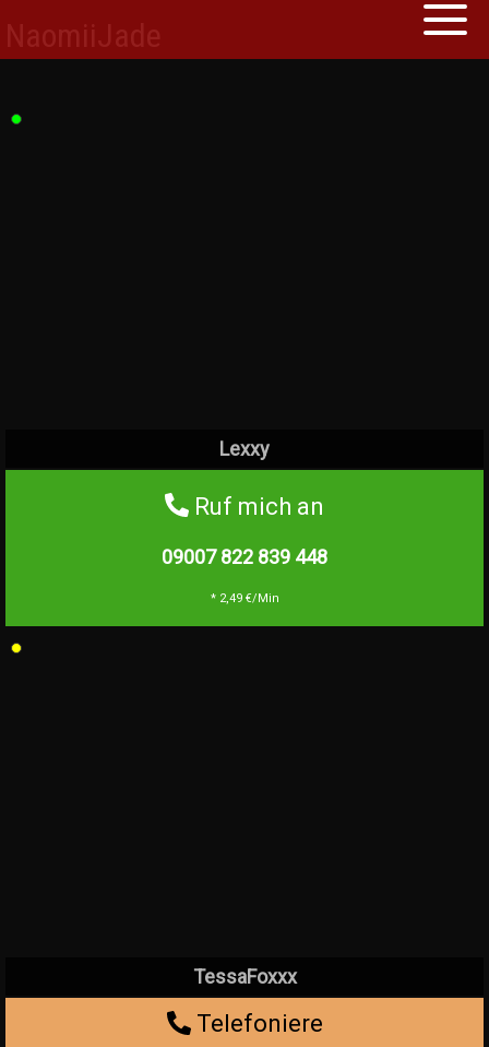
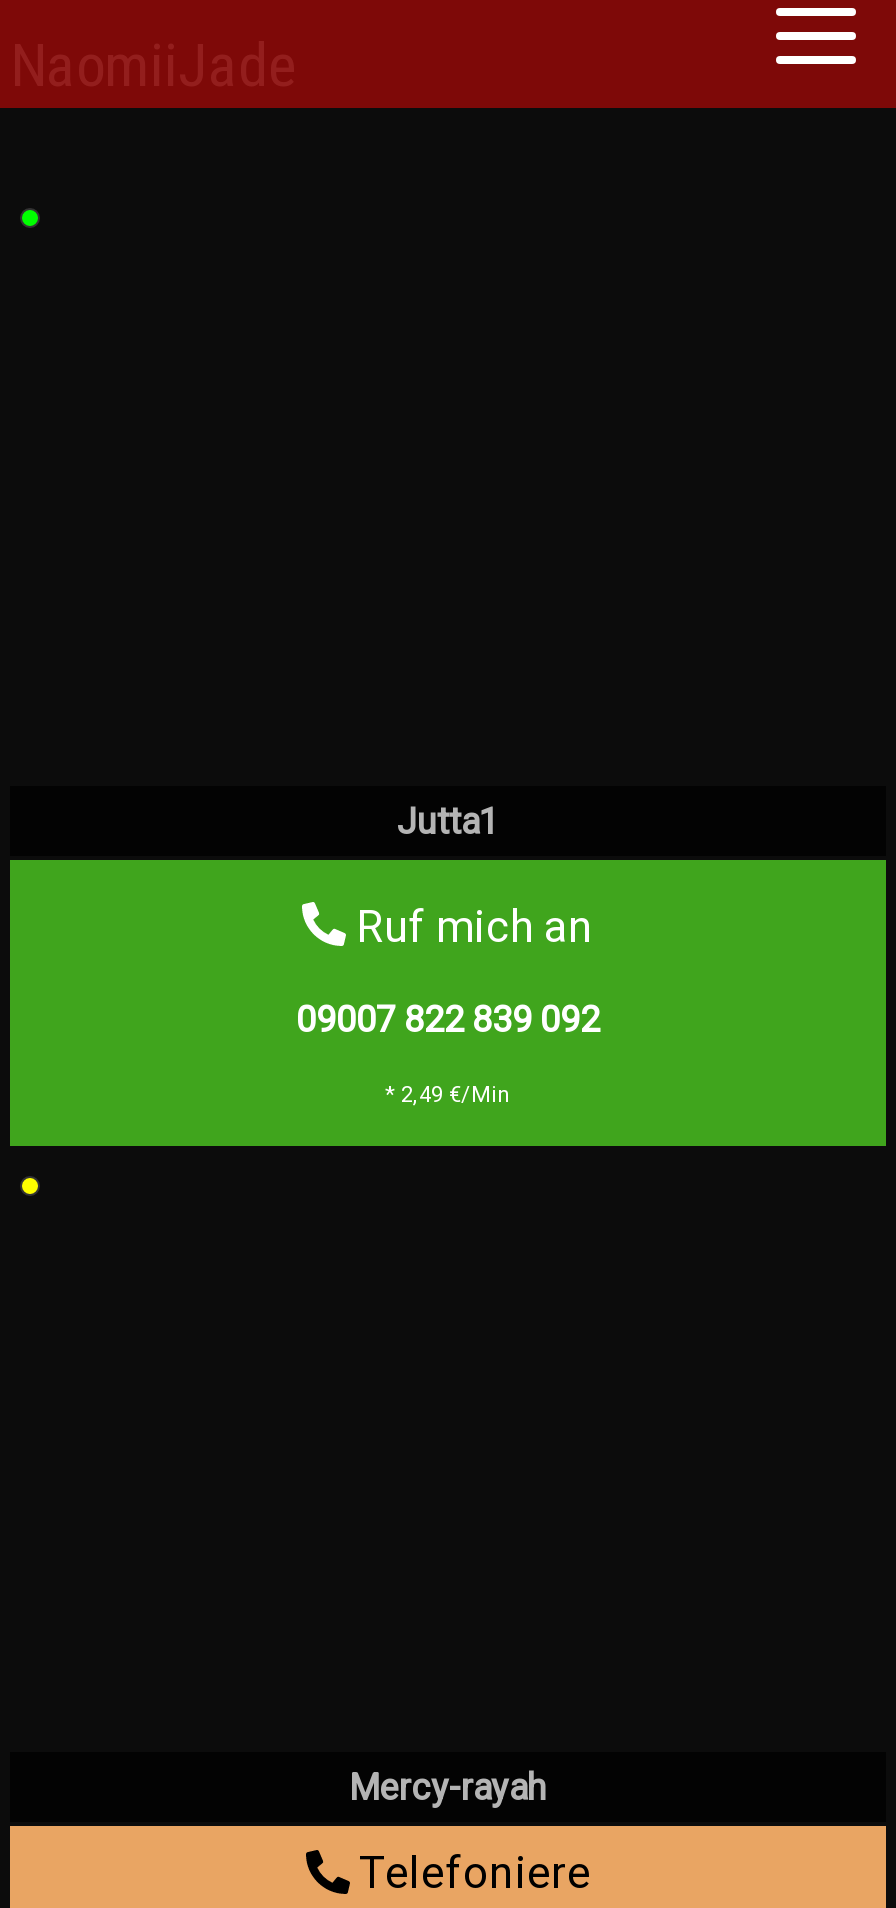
[219,437,270,460] Lexxy -> [397,799,499,841] Jutta1
[162,545,327,568] 09007 822 839 448 -> [296,997,600,1039] 09007 822 839 092
[193,965,296,988] TessaFoxxx -> [349,1766,547,1808] Mercy-rayah

